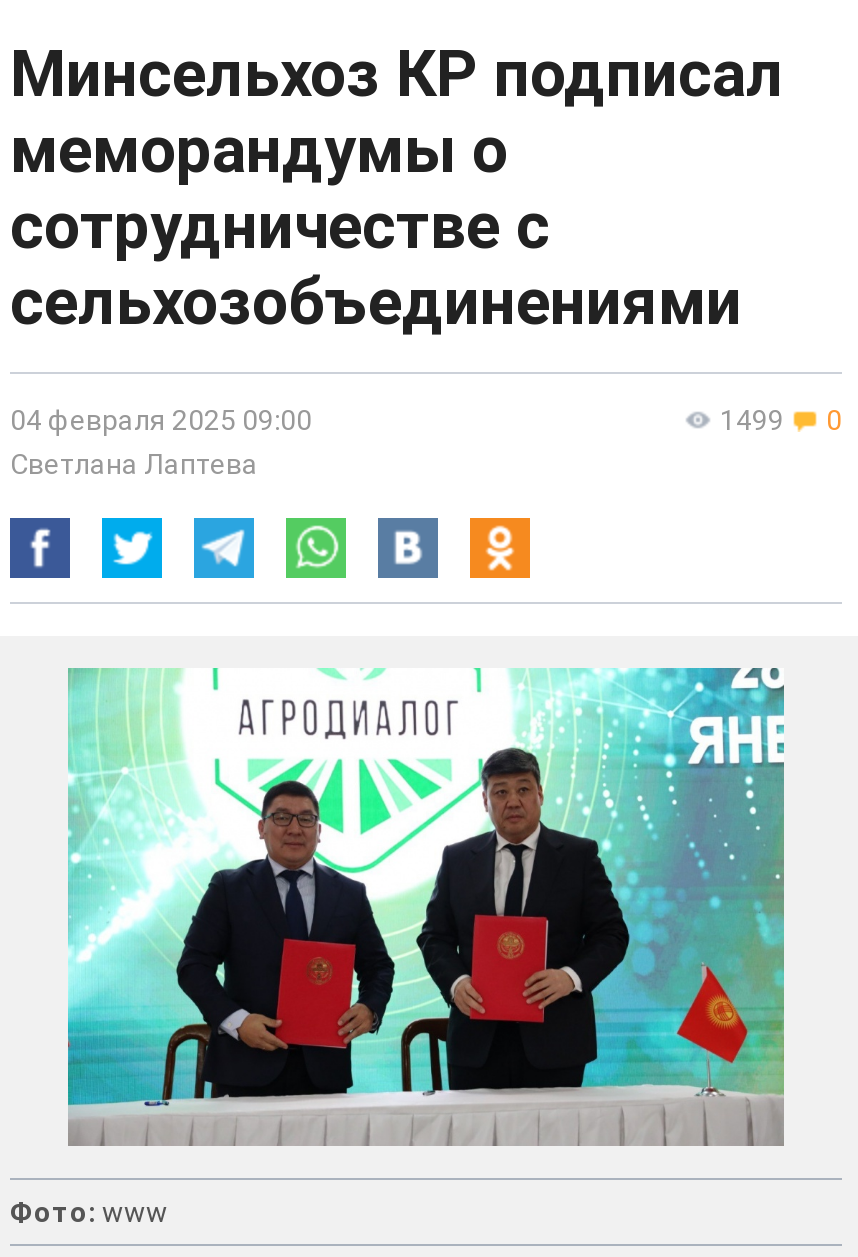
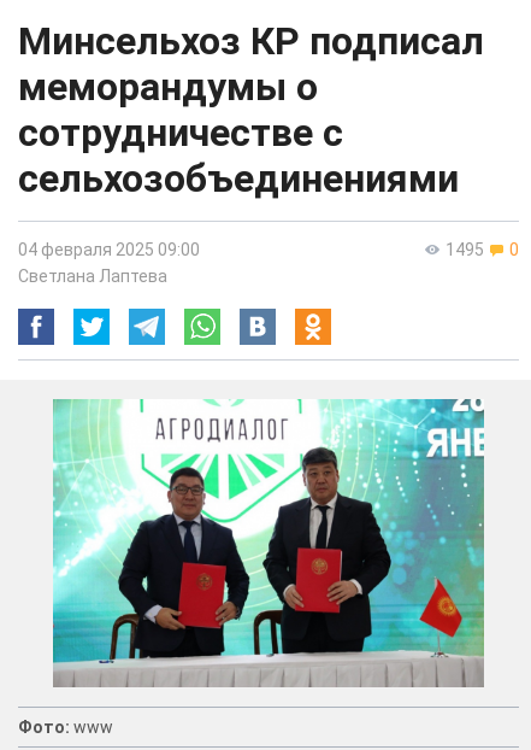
[714,404,842,436] 1499 0 -> [442,240,519,259] 1495 0

